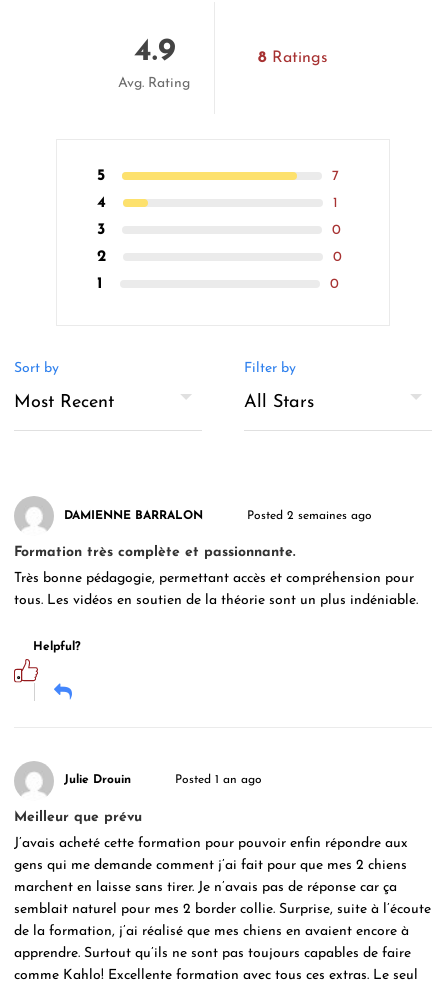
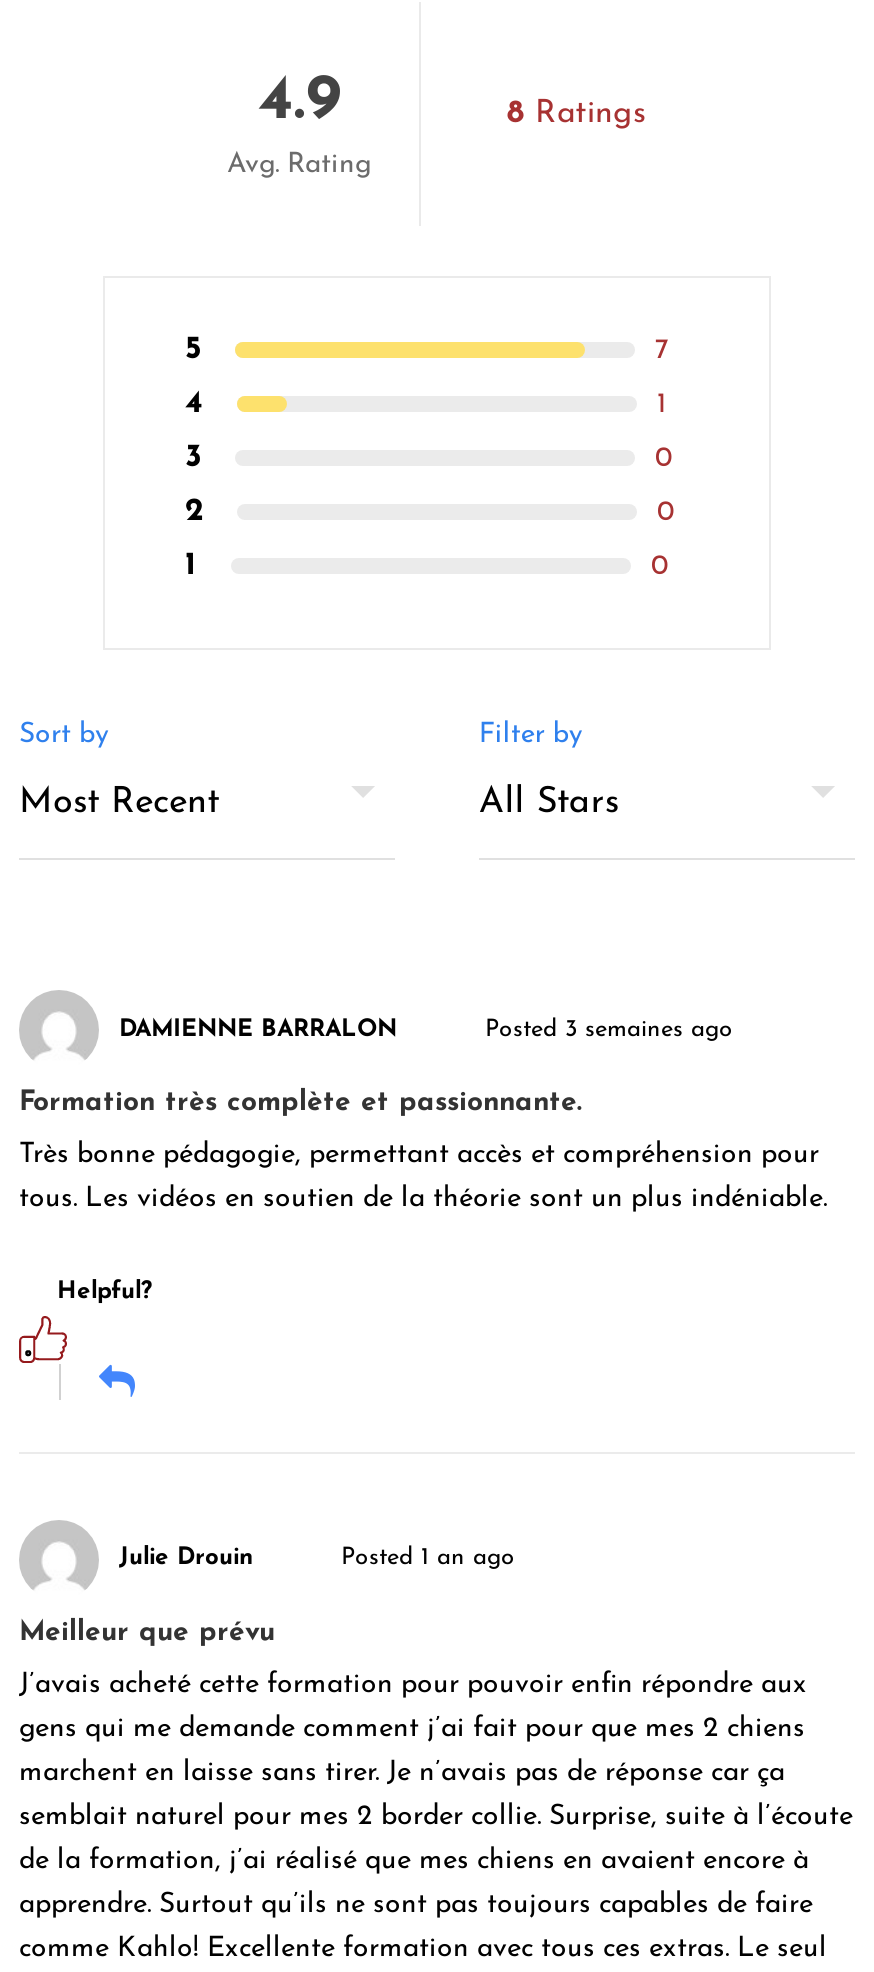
[247,510,372,522] Posted 2 semaines ago -> [485,1017,733,1041] Posted 3 semaines ago

